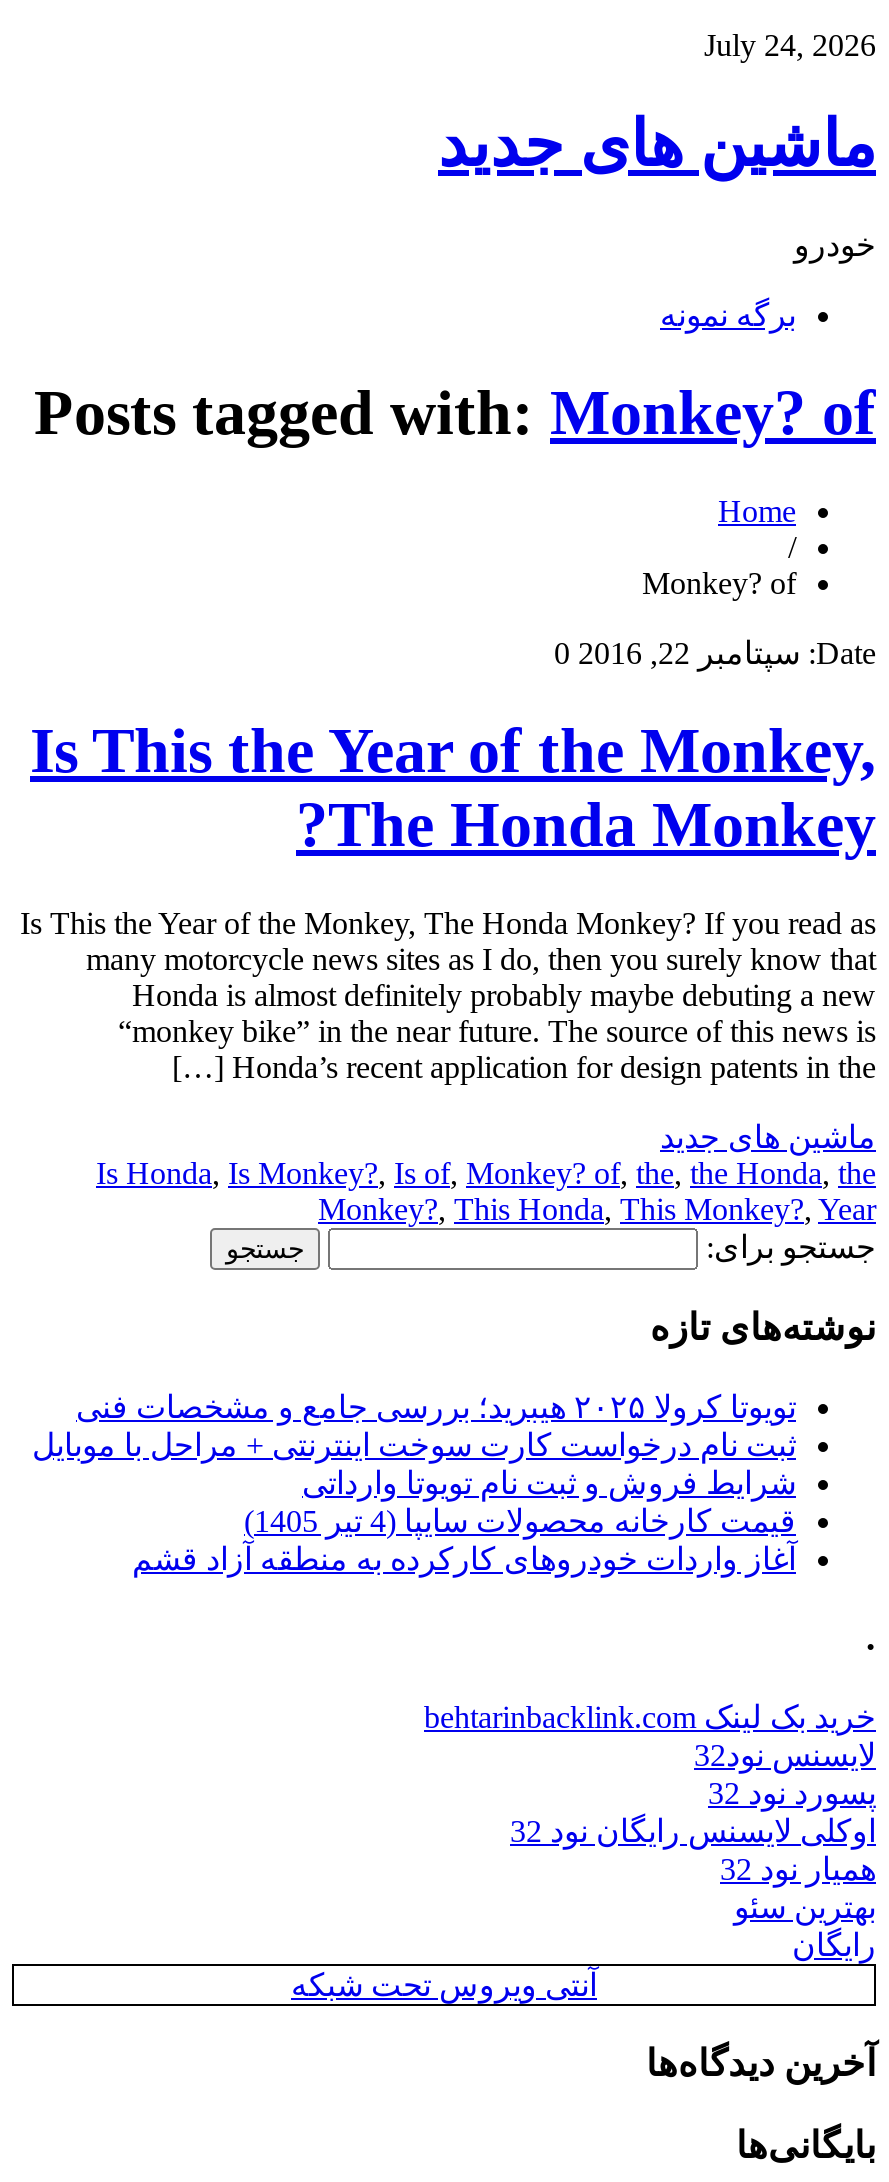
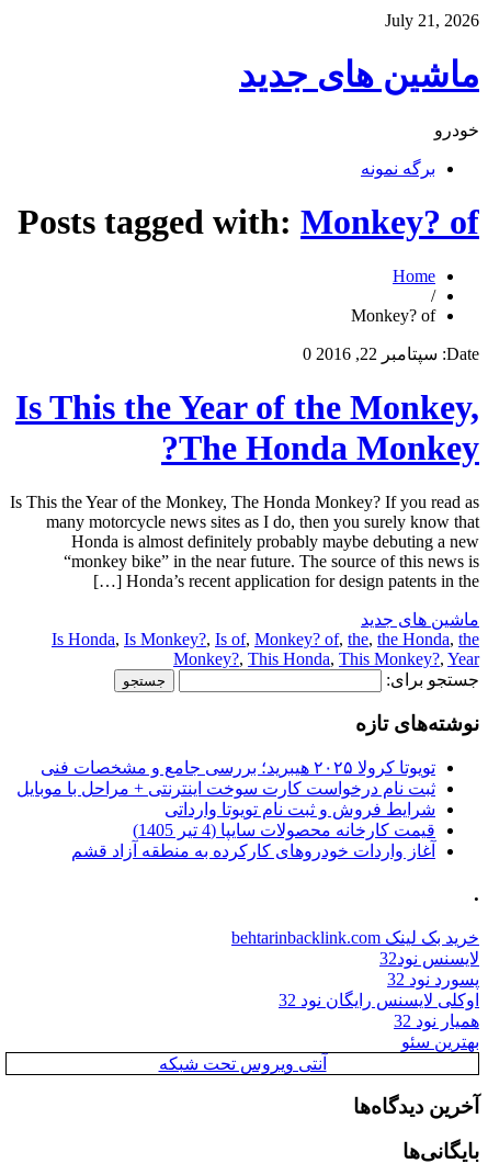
[704,28,876,62] July 24, 2026 -> [385,11,479,30] July 21, 2026
[792,1927,876,1961] رایگان -> none

